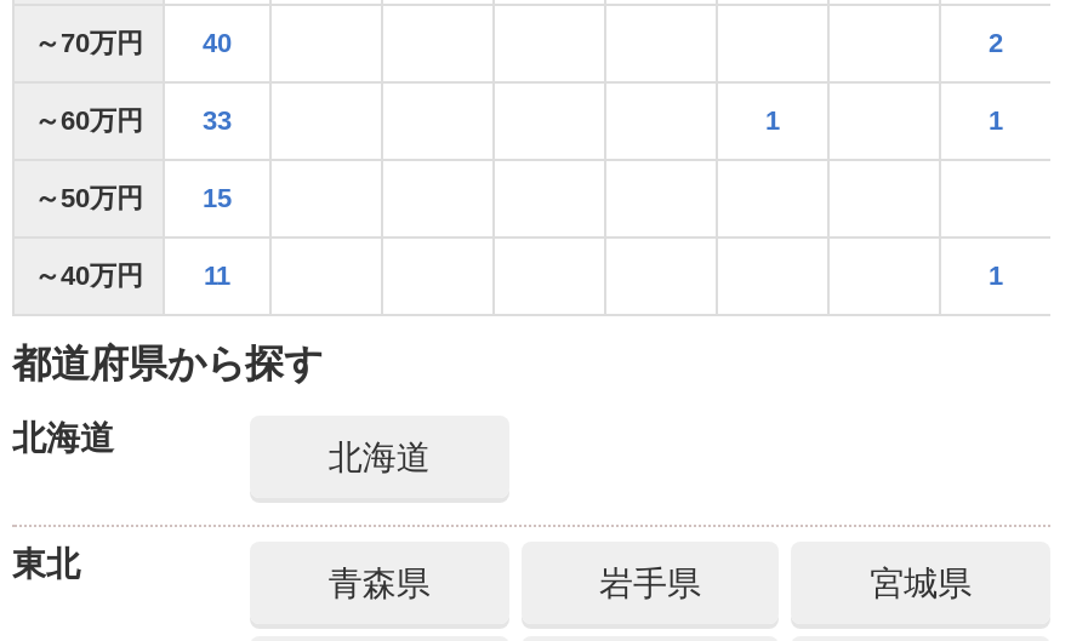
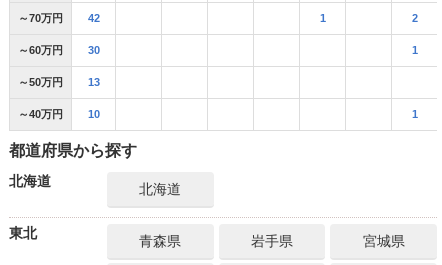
[203,28,232,57] 40 -> [87,12,325,24] 42 | 1
[203,105,780,134] 33 | 1 -> [87,44,99,56] 30
[203,183,232,212] 15 -> [87,76,99,88] 13
[204,260,230,289] 11 -> [87,108,99,120] 10

